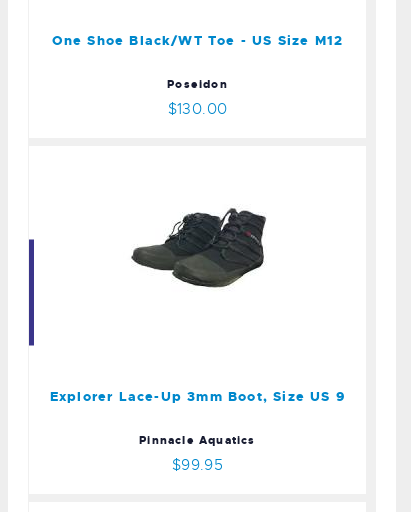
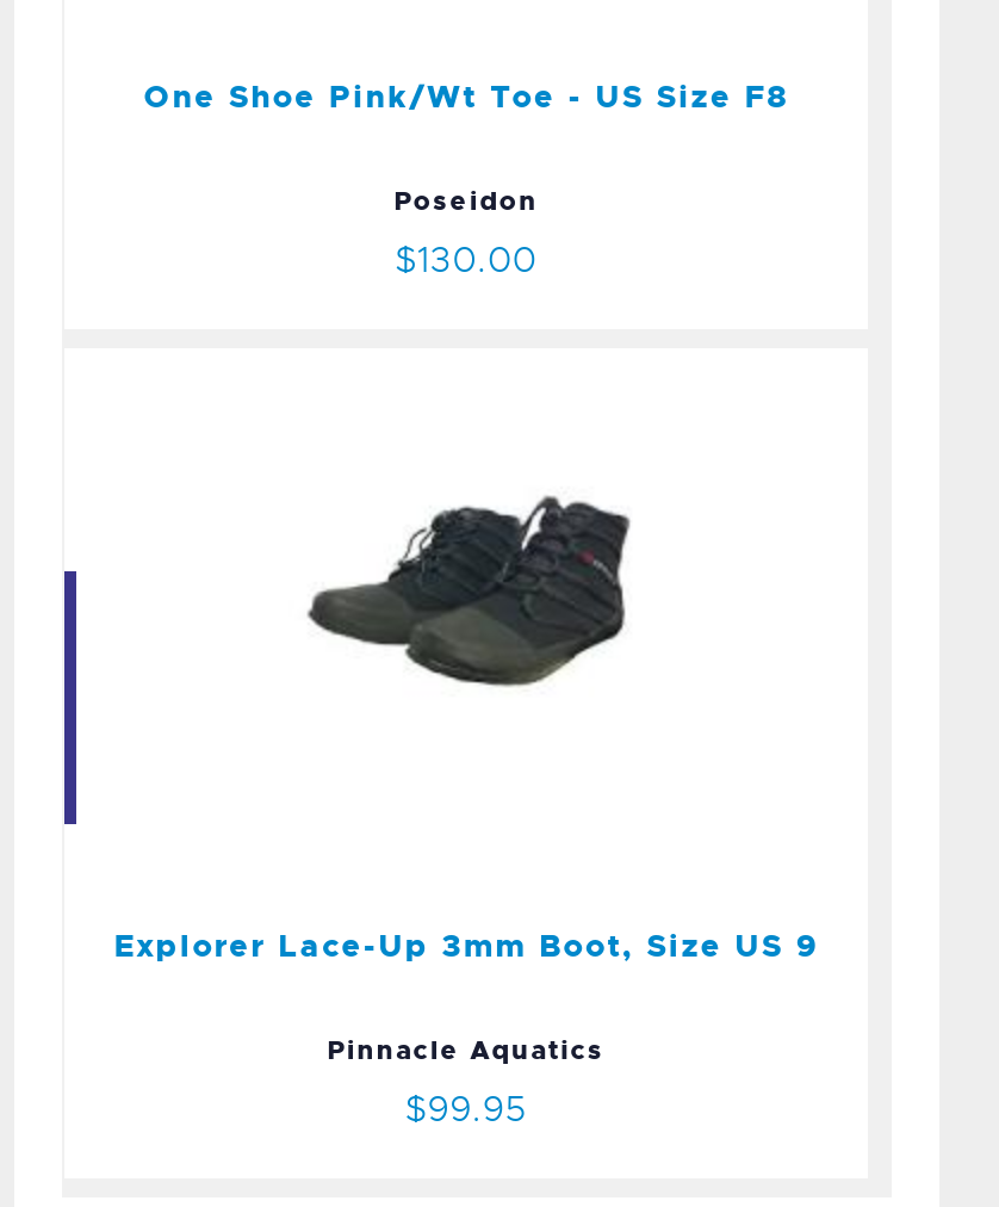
[51,31,343,48] One Shoe Black/WT Toe - US Size M12 -> [144,75,789,116] One Shoe Pink/Wt Toe - US Size F8

